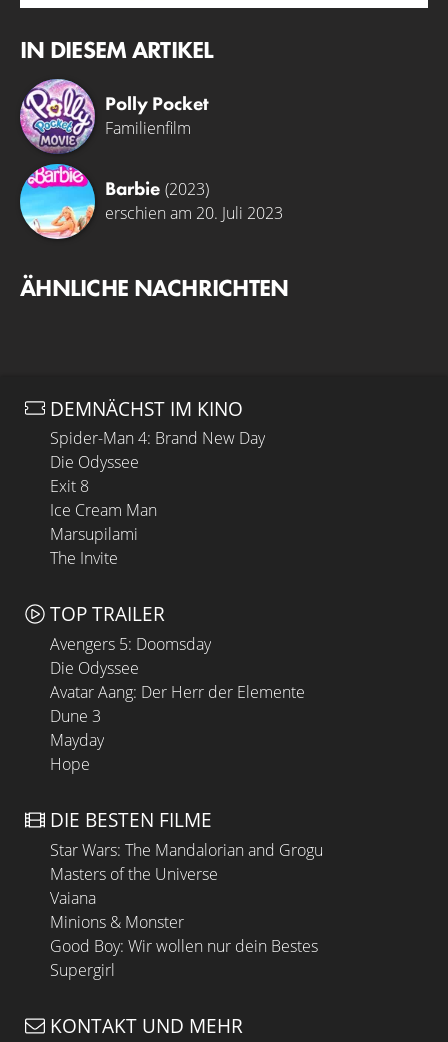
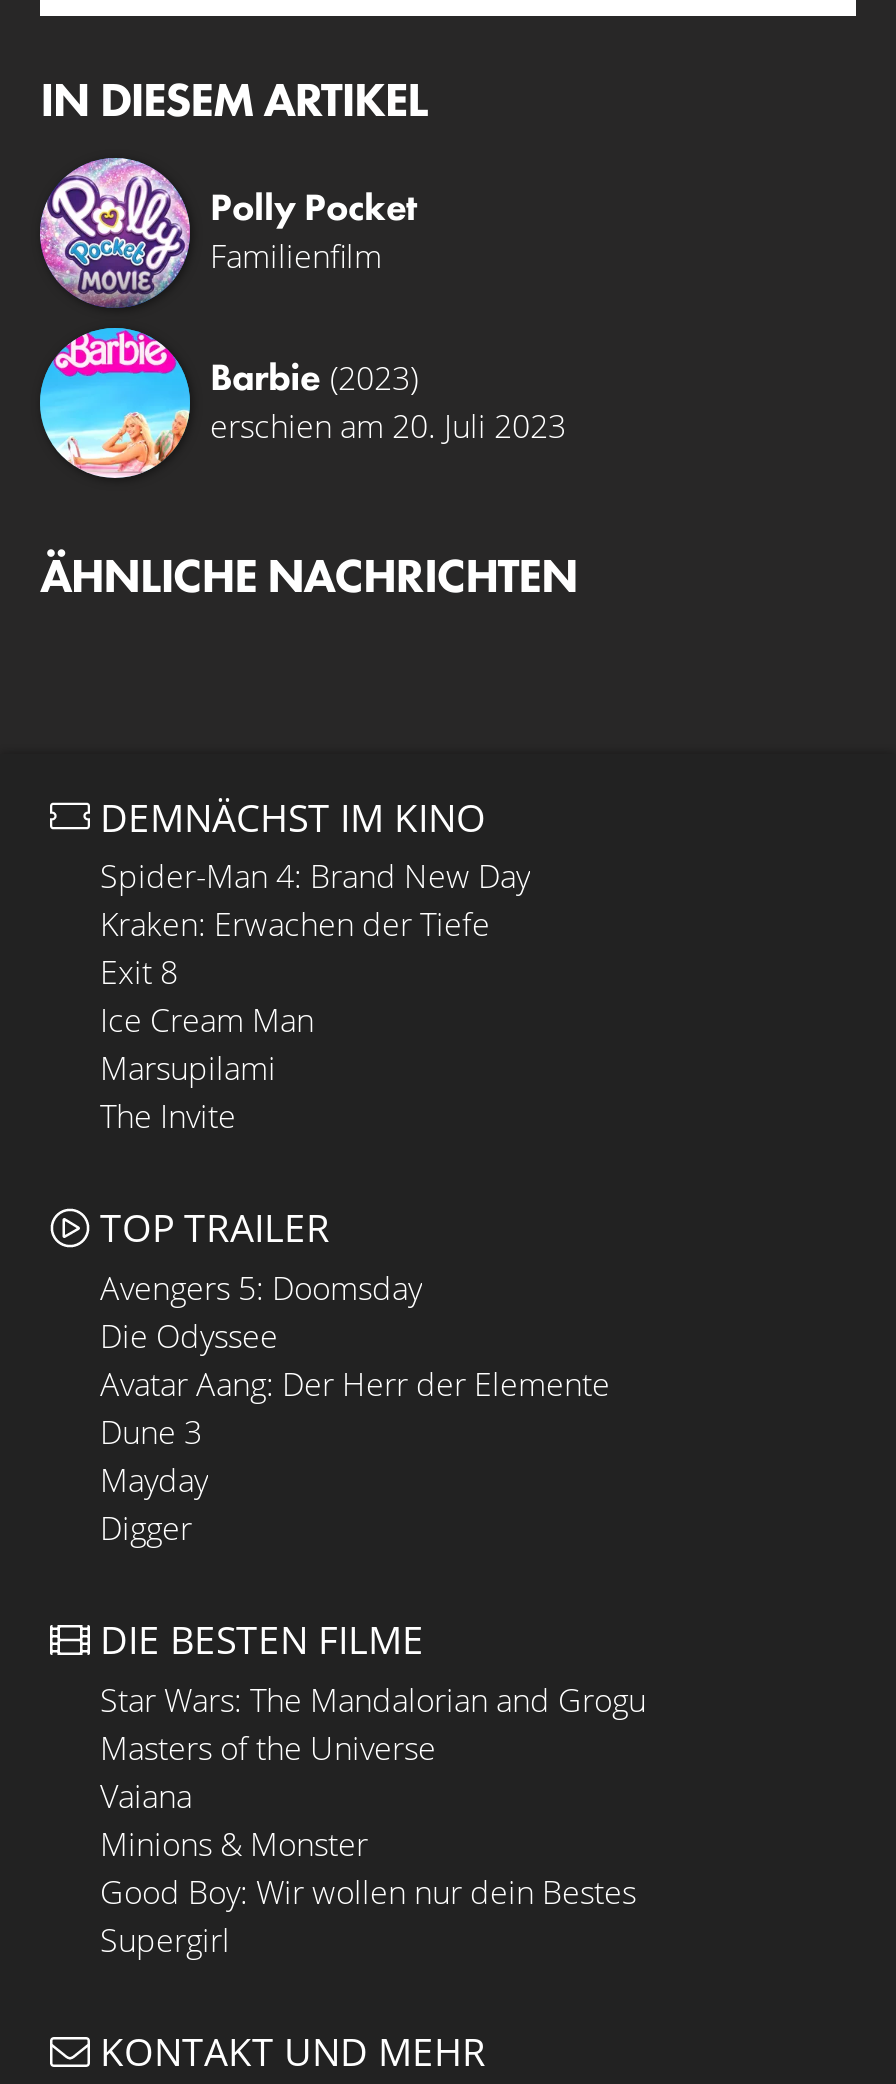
[50,451,139,473] Die Odyssee -> [100,902,490,946] Kraken: Erwachen der Tiefe
[50,753,90,775] Hope -> [100,1506,192,1550] Digger

